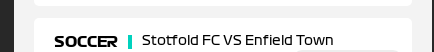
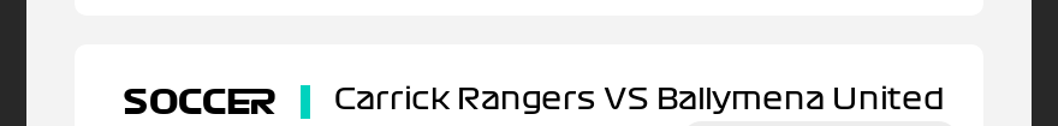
[142,35,334,47] Stotfold FC VS Enfield Town -> [334,85,945,114] Carrick Rangers VS Ballymena United

